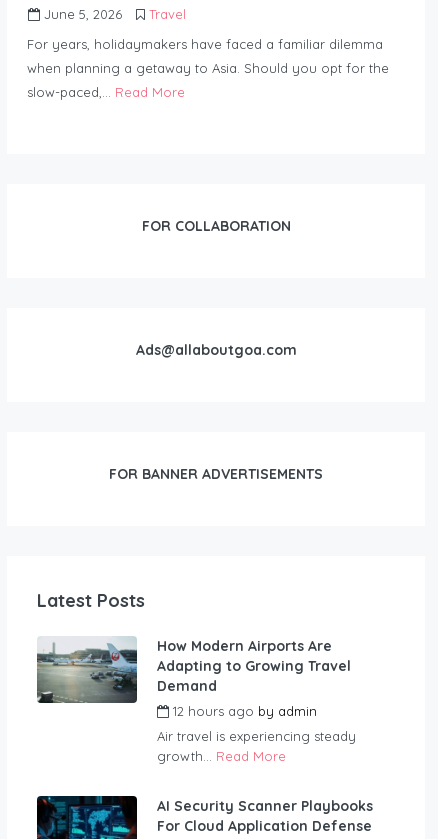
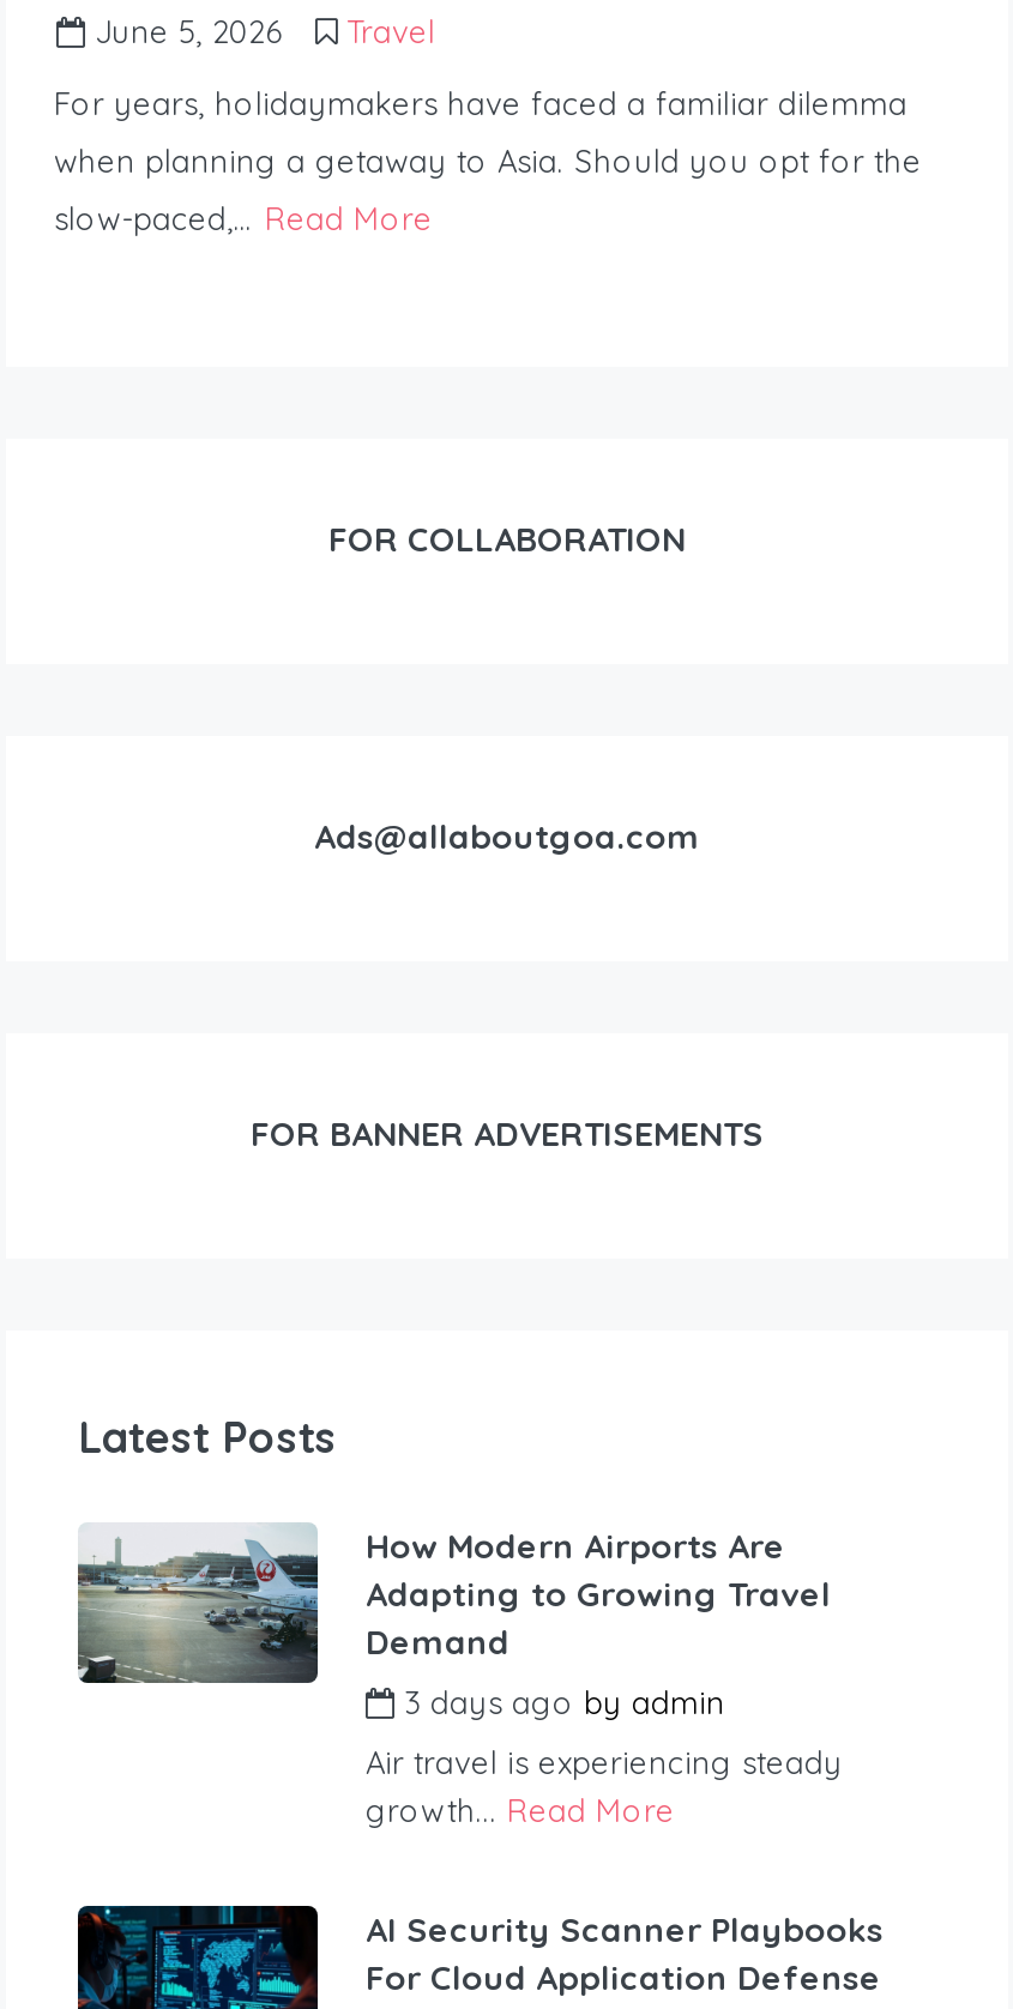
[169,703,317,719] 12 hours ago by admin -> [394,1683,725,1722] 3 days ago by admin

